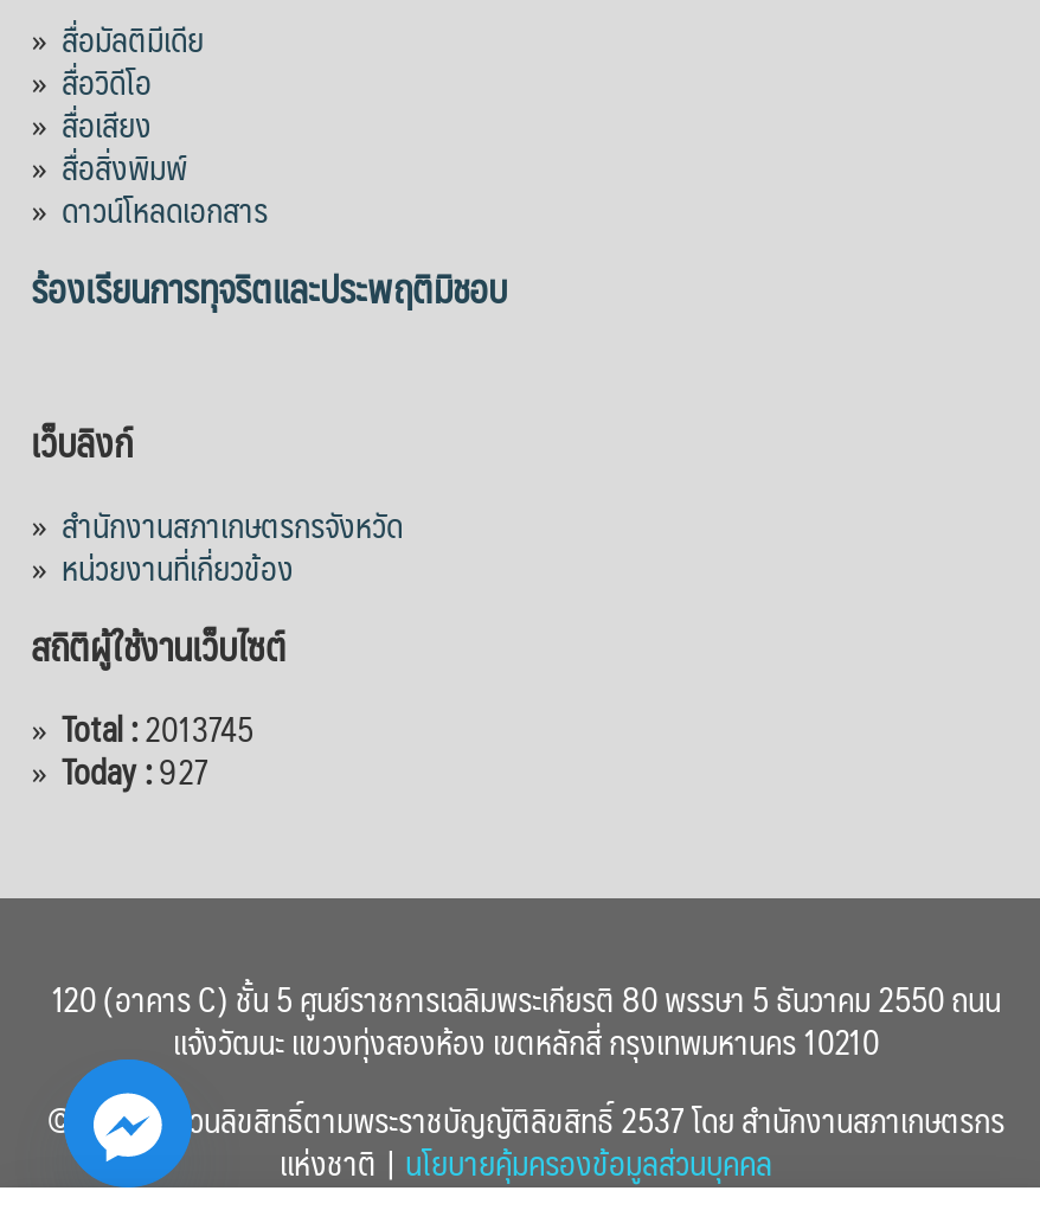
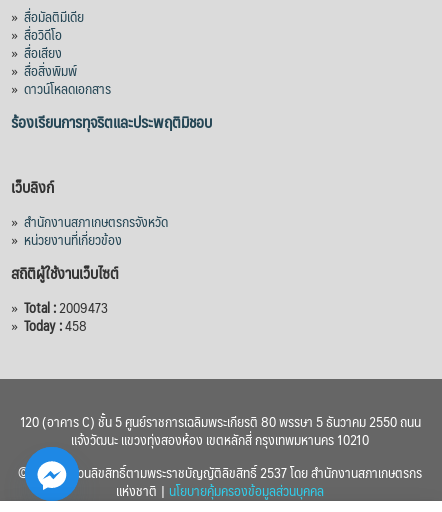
[31,700,253,757] » Total : 2013745 -> [11,295,108,319] » Total : 2009473
[31,743,208,799] » Today :927 -> [11,313,87,337] » Today :458

